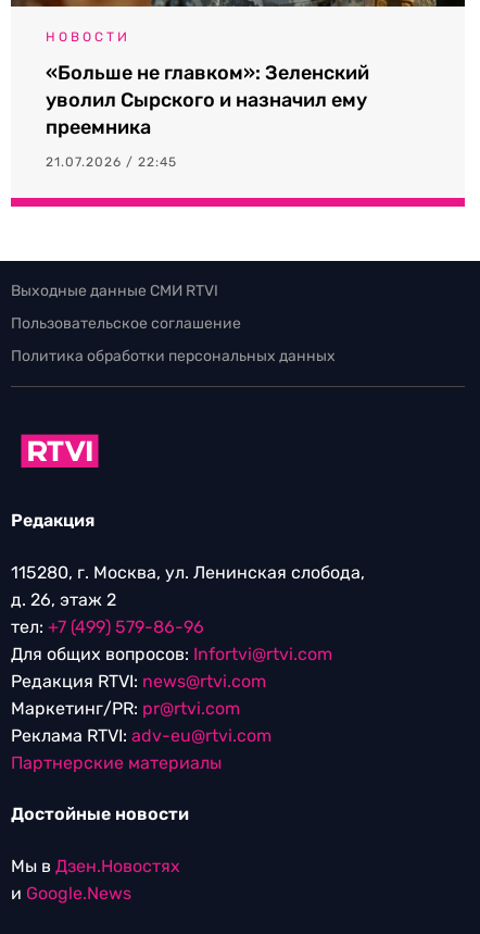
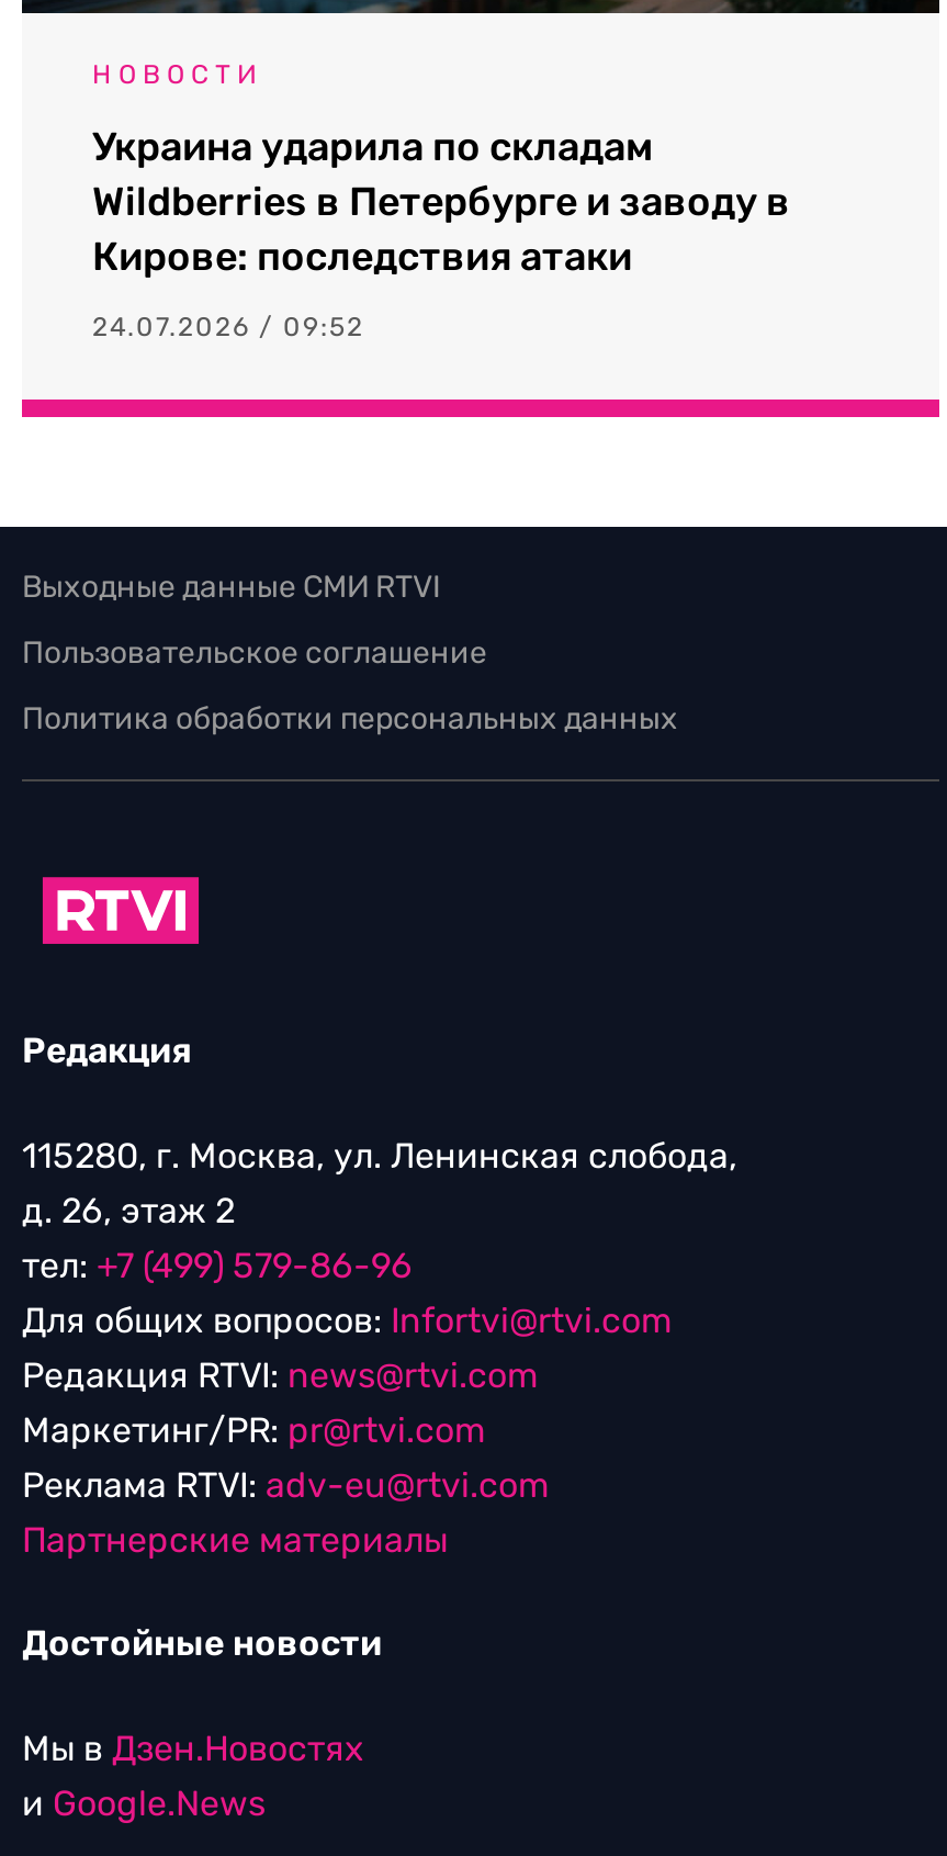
[46,61,369,139] «Больше не главком»: Зеленский | уволил Сырского и назначил ему | преемника -> [92,123,790,281] Украина ударила по складам | Wildberries в Петербурге и заводу в | Кирове: последствия атаки
[46,155,177,170] 21.07.2026 / 22:45 -> [92,312,364,343] 24.07.2026 / 09:52

